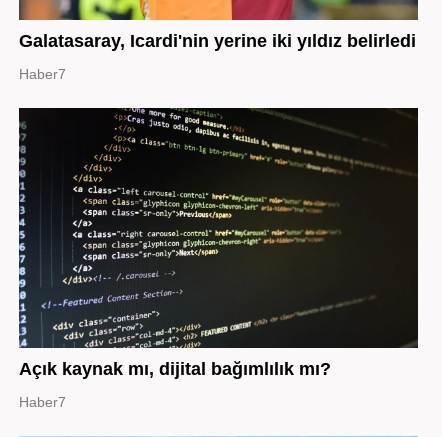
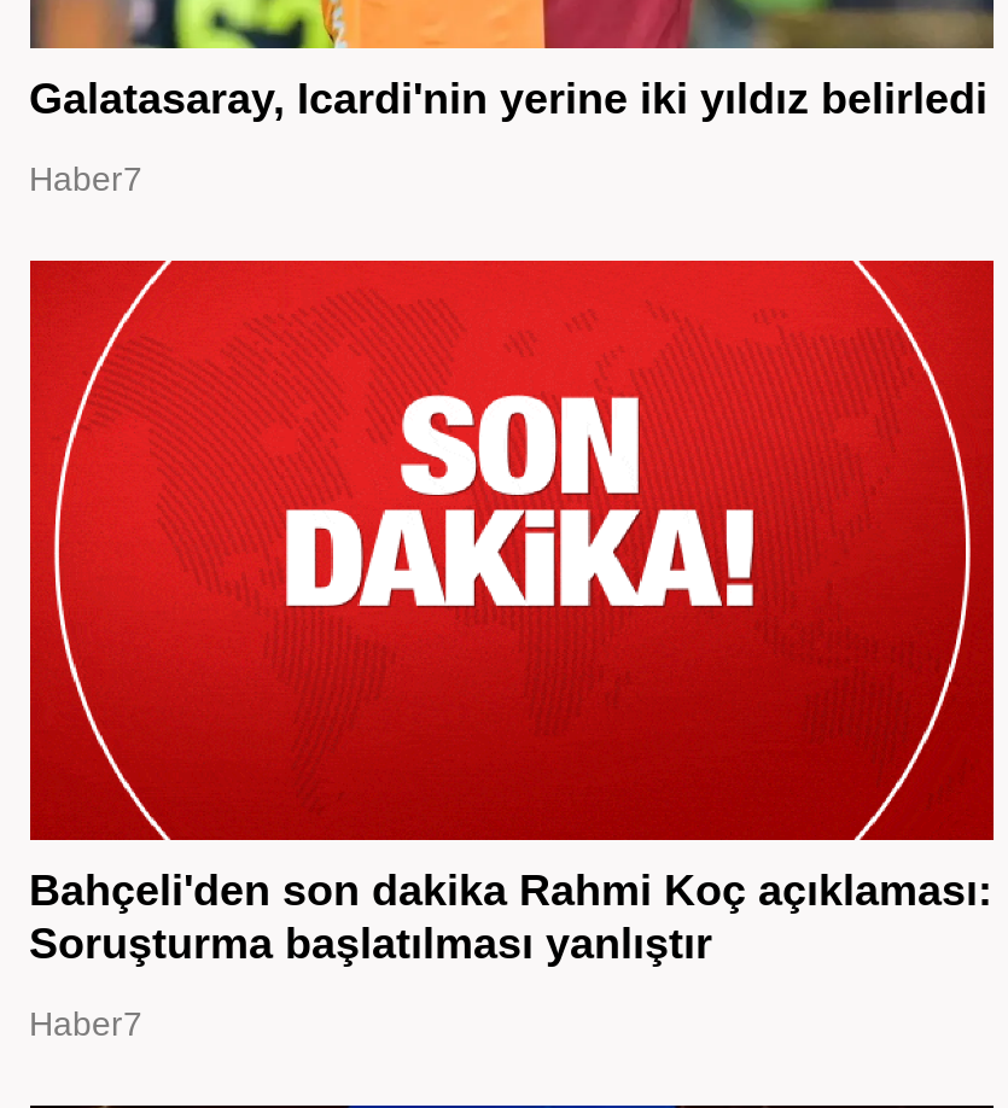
[18,107,419,379] [image] | Açık kaynak mı, dijital bağımlılık mı? -> [28,258,996,967] [image] | Bahçeli'den son dakika Rahmi Koç açıklaması: | Soruşturma başlatılması yanlıştır

